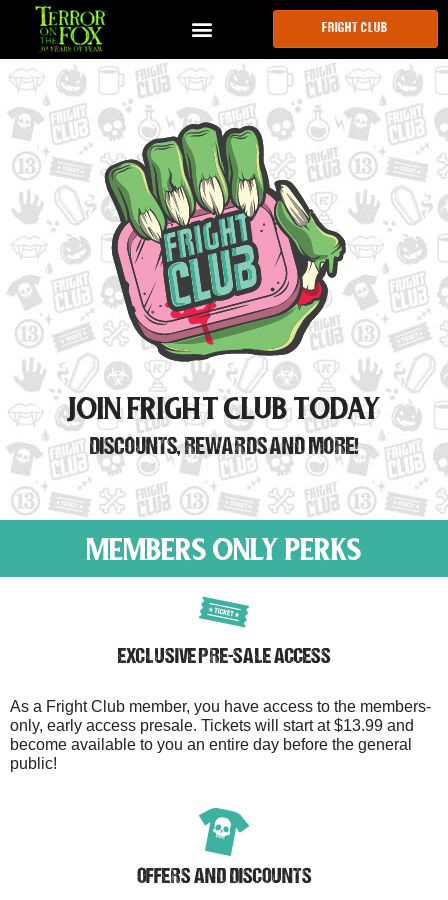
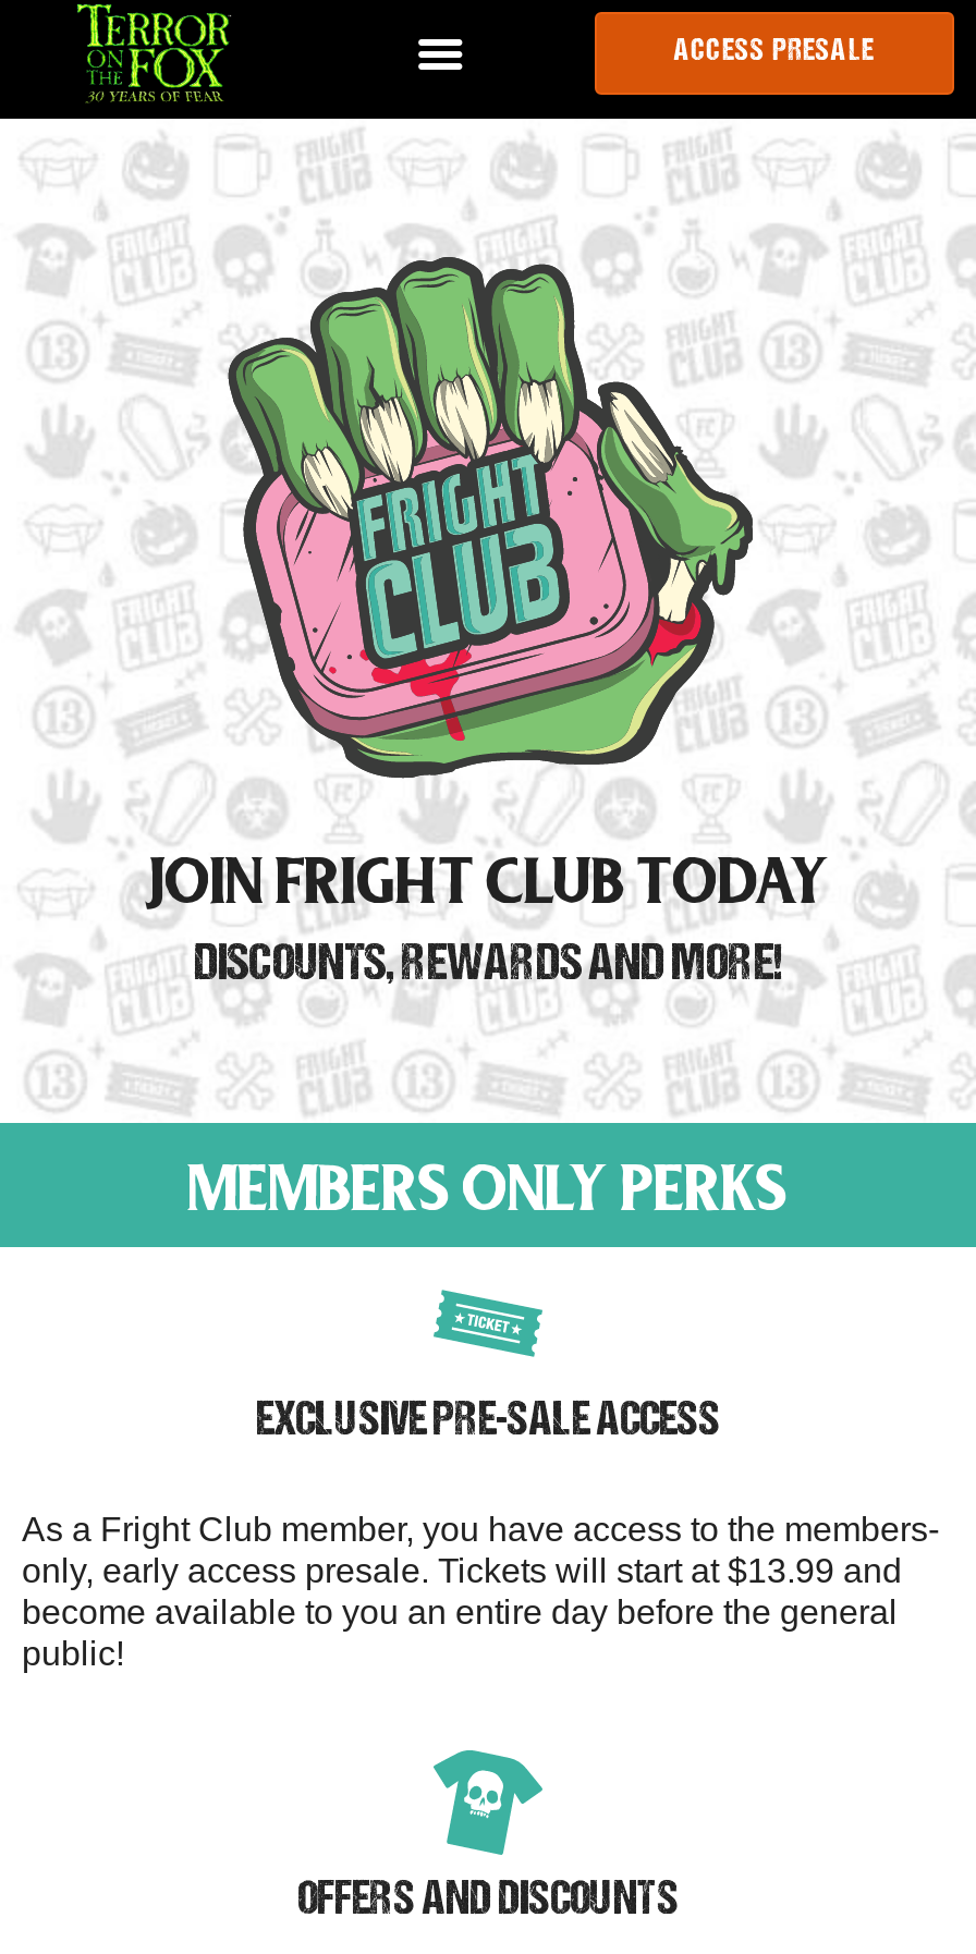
[322,21,388,36] FRIGHT CLUB -> [674,36,874,69] ACCESS PRESALE

